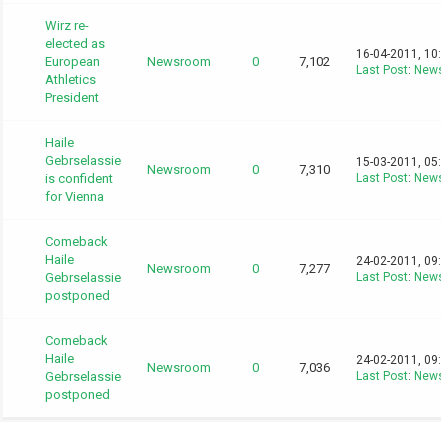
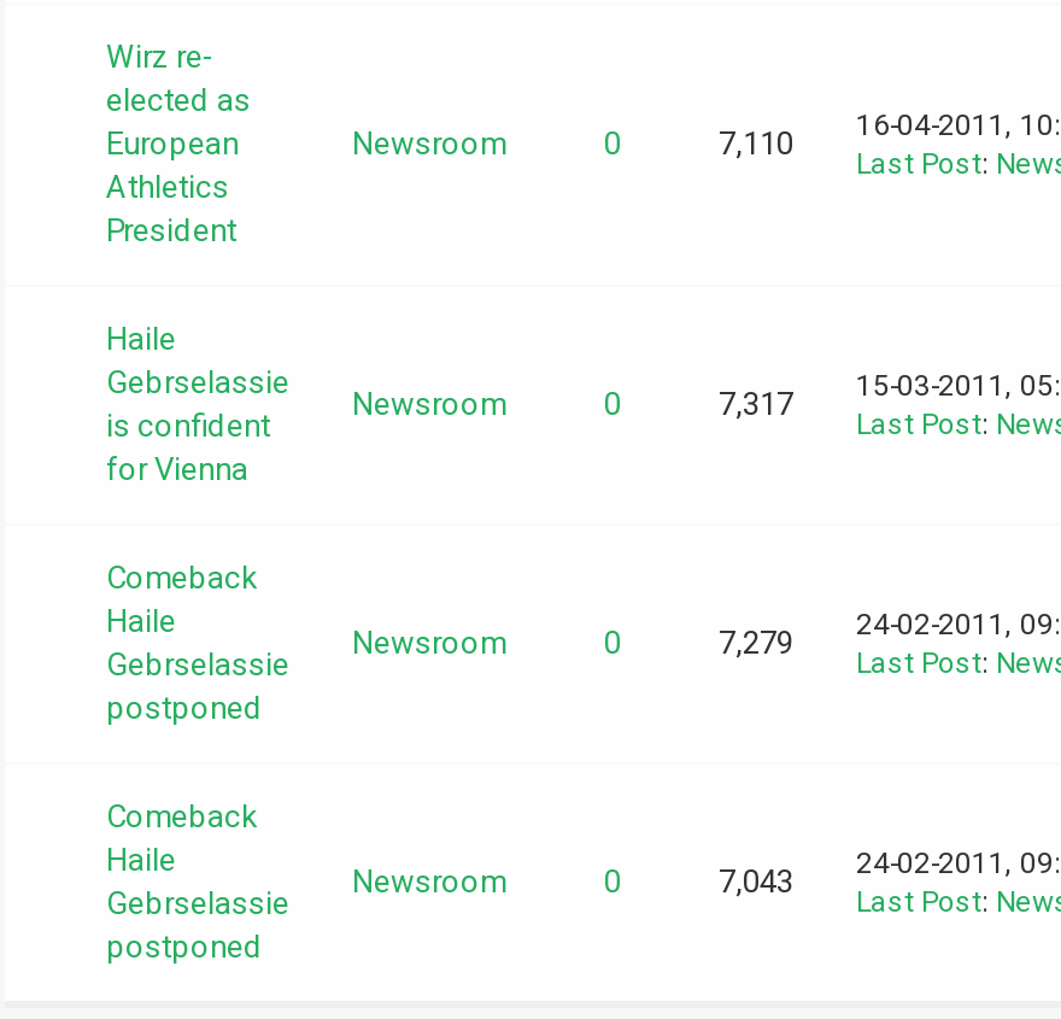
[299,54,330,69] 7,102 -> [719,125,793,162] 7,110
[299,162,330,177] 7,310 -> [719,386,793,422] 7,317
[299,261,330,276] 7,277 -> [719,625,793,661] 7,279
[299,360,330,375] 7,036 -> [719,863,793,900] 7,043

